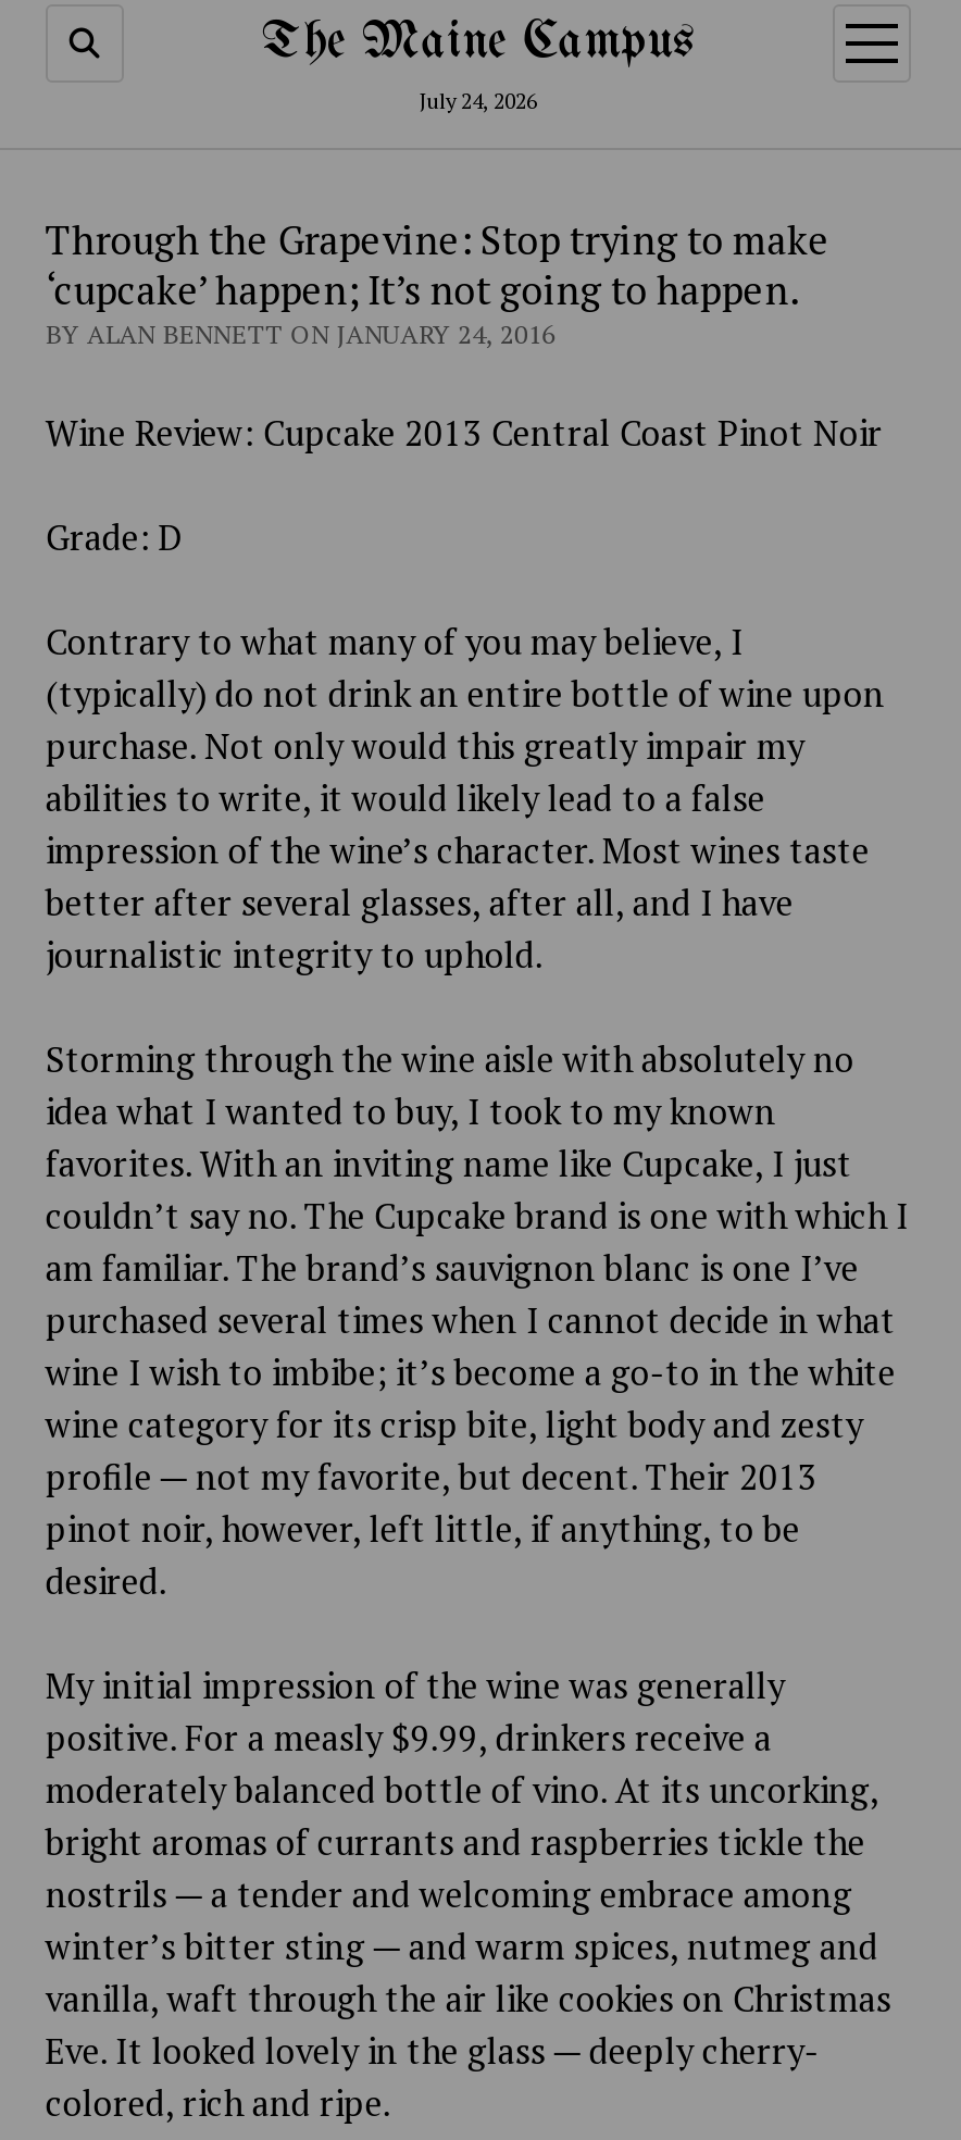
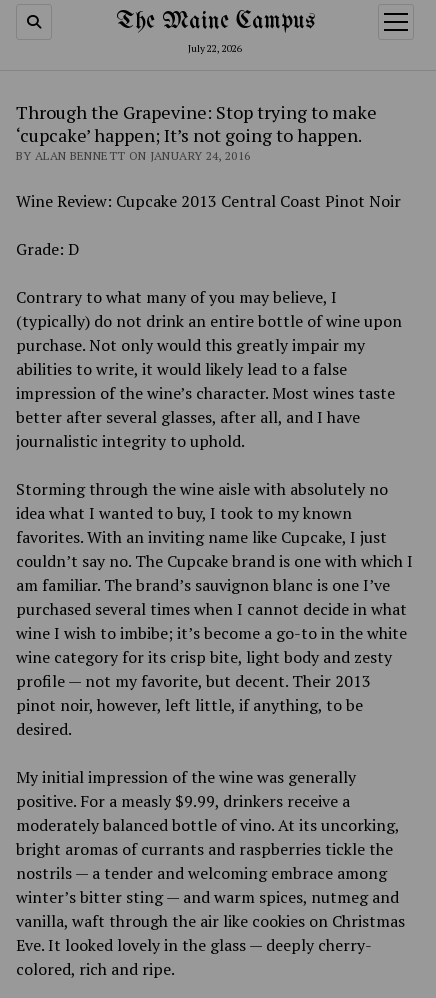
[420,87,537,115] July 24, 2026 -> [188,42,242,55] July 22, 2026

